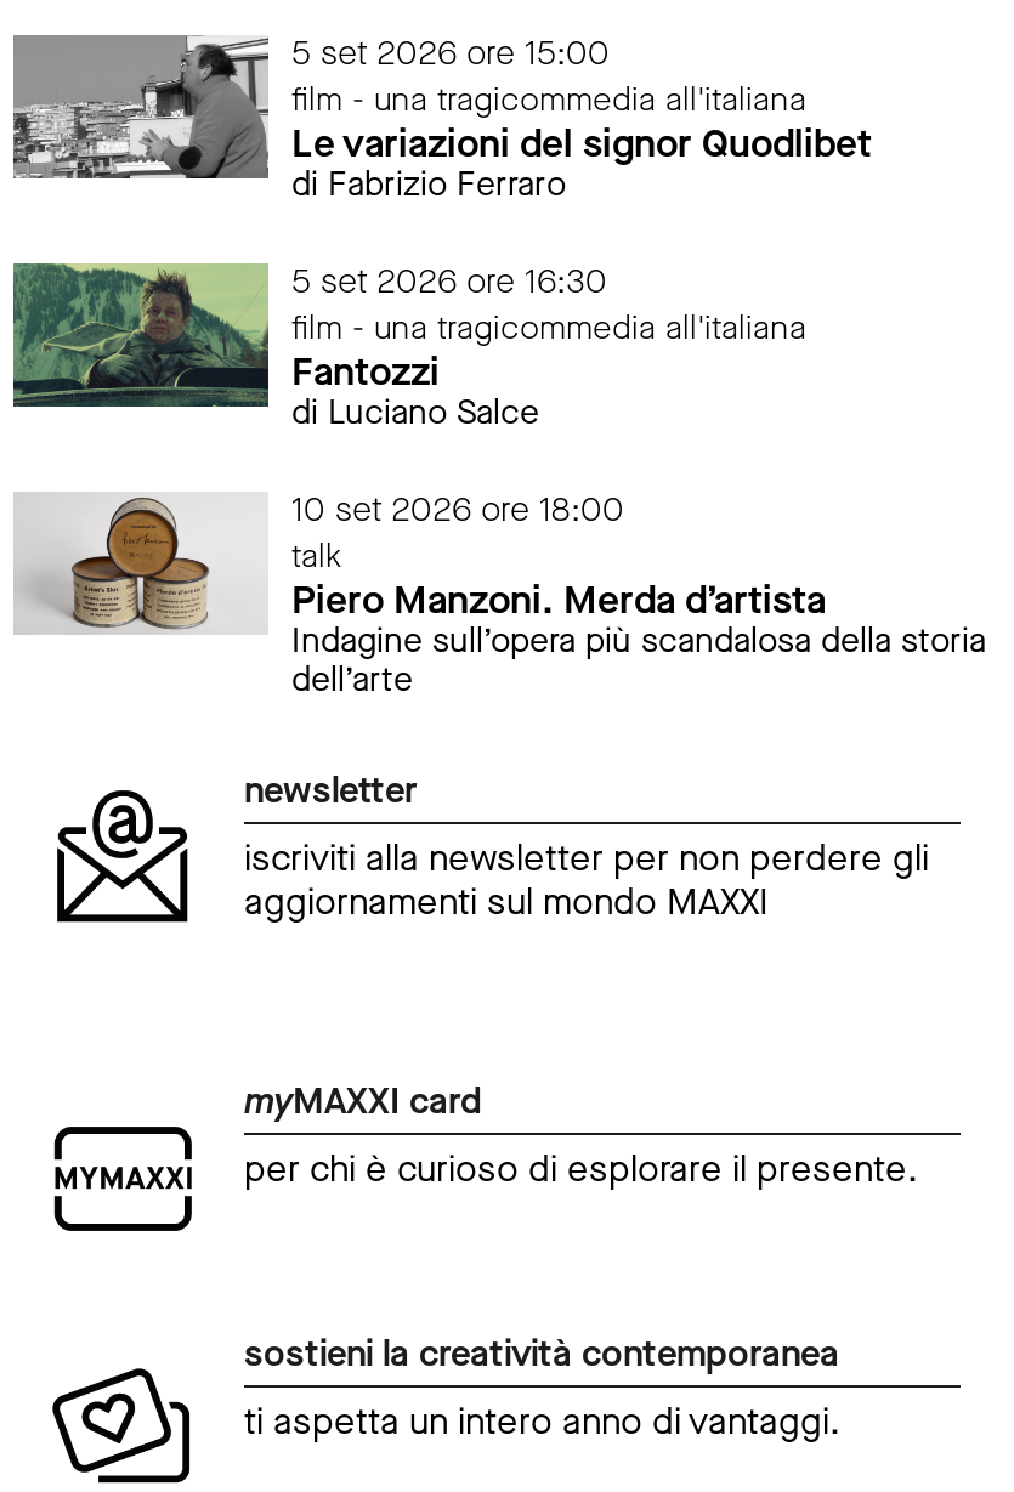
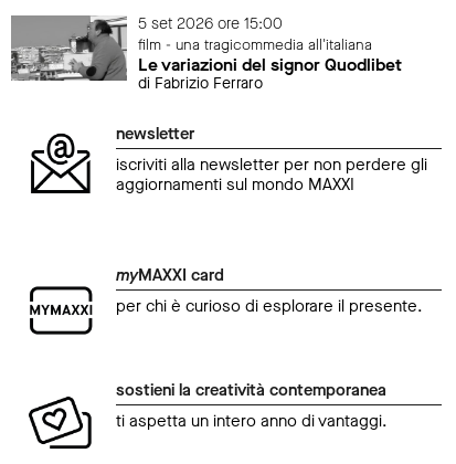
[11,260,986,704] [image] | 5 set 2026 ore 16:30 | film - una tragicommedia all'italiana | Fantozzi | di Luciano Salce | 10 set 2026 ore 18:00 | talk | Piero Manzoni. Merda d’artista | Indagine sull’opera più scandalosa della storia | dell’arte -> none
[13,492,256,674] [image] -> none

